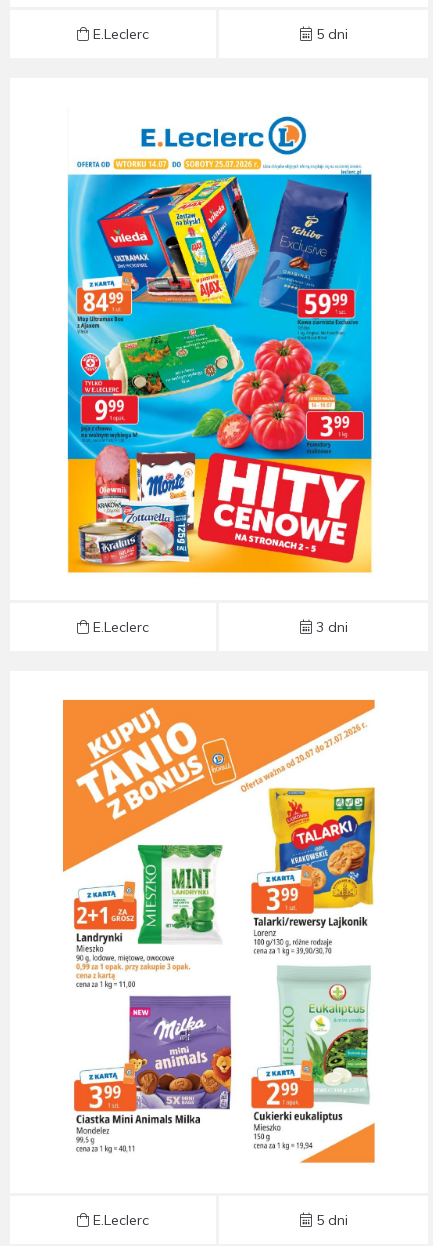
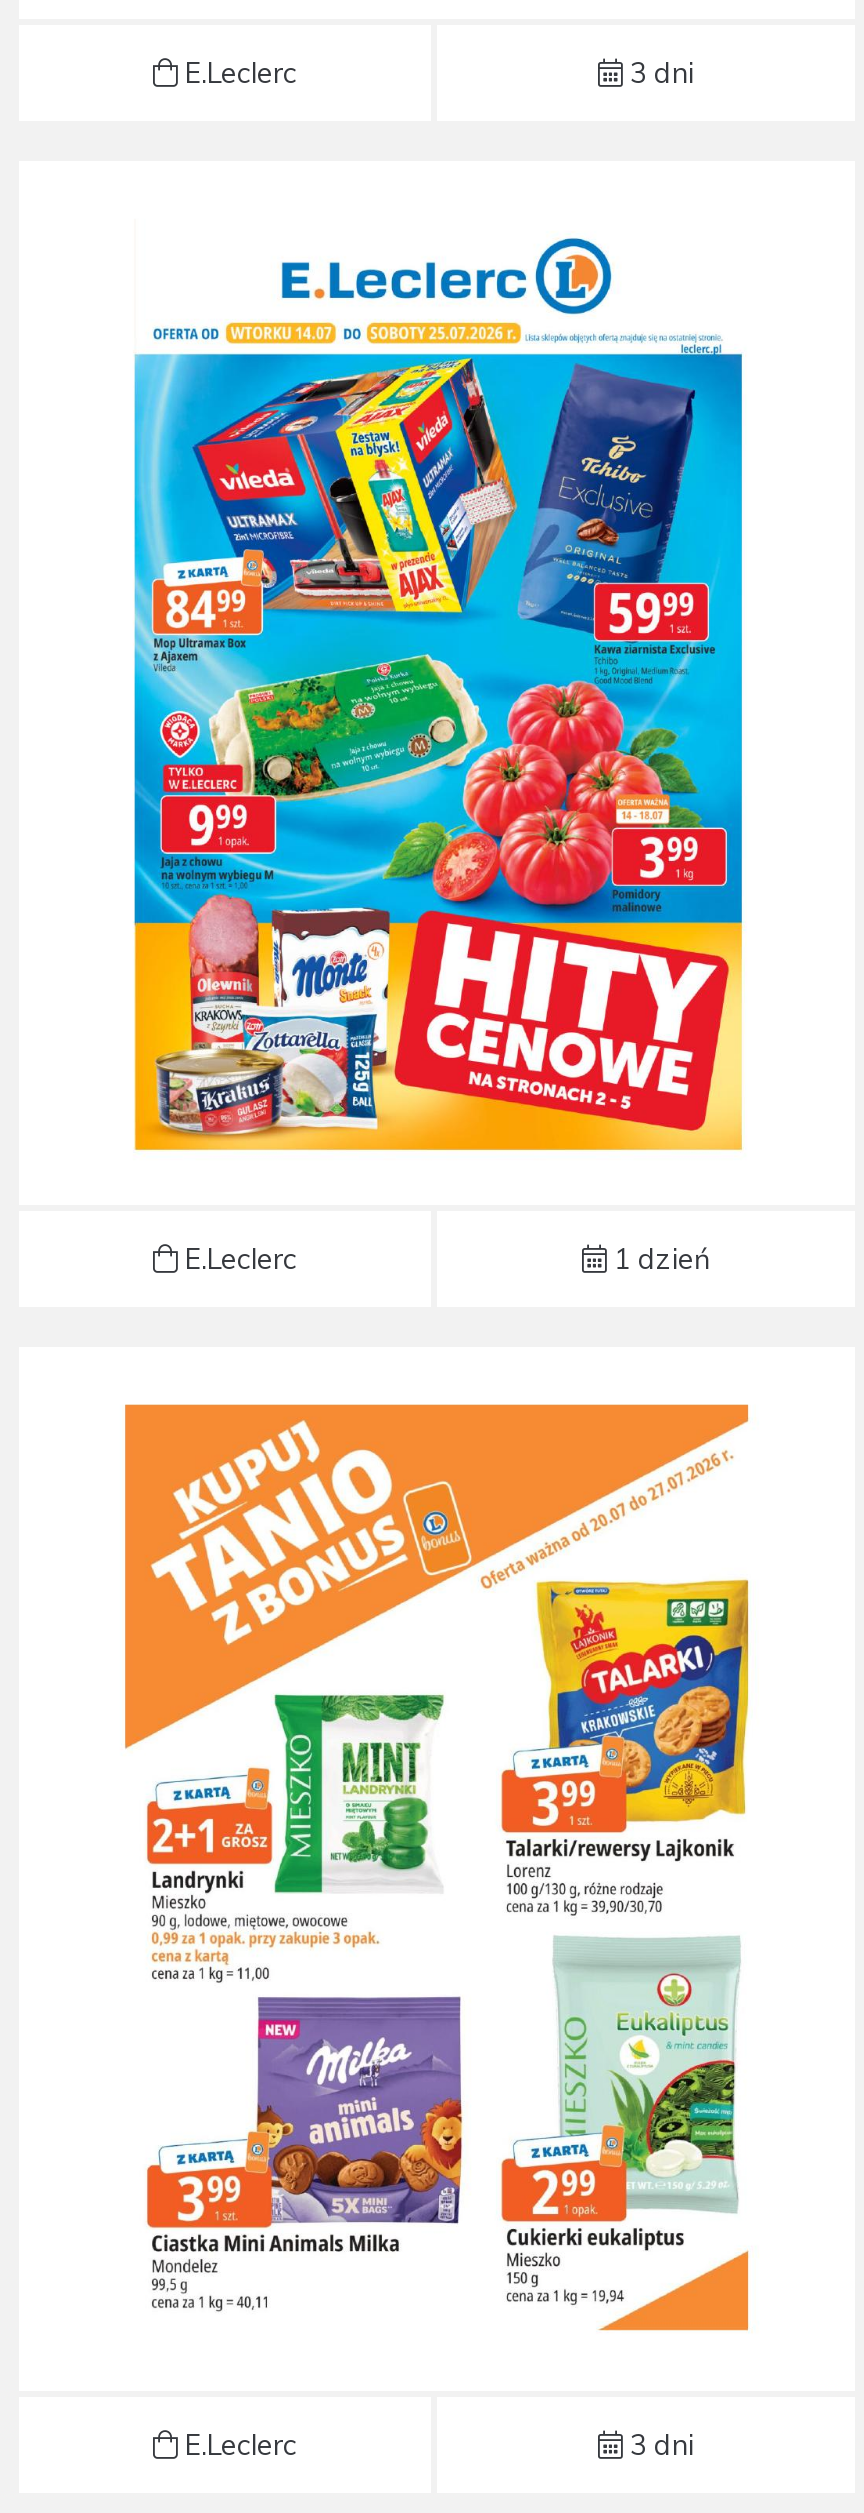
[311,25,347,43] 5 dni -> [622,56,694,92] 3 dni
[311,618,347,636] 3 dni -> [606,1241,710,1277] 1 dzień
[311,1211,347,1229] 5 dni -> [622,2426,694,2462] 3 dni

